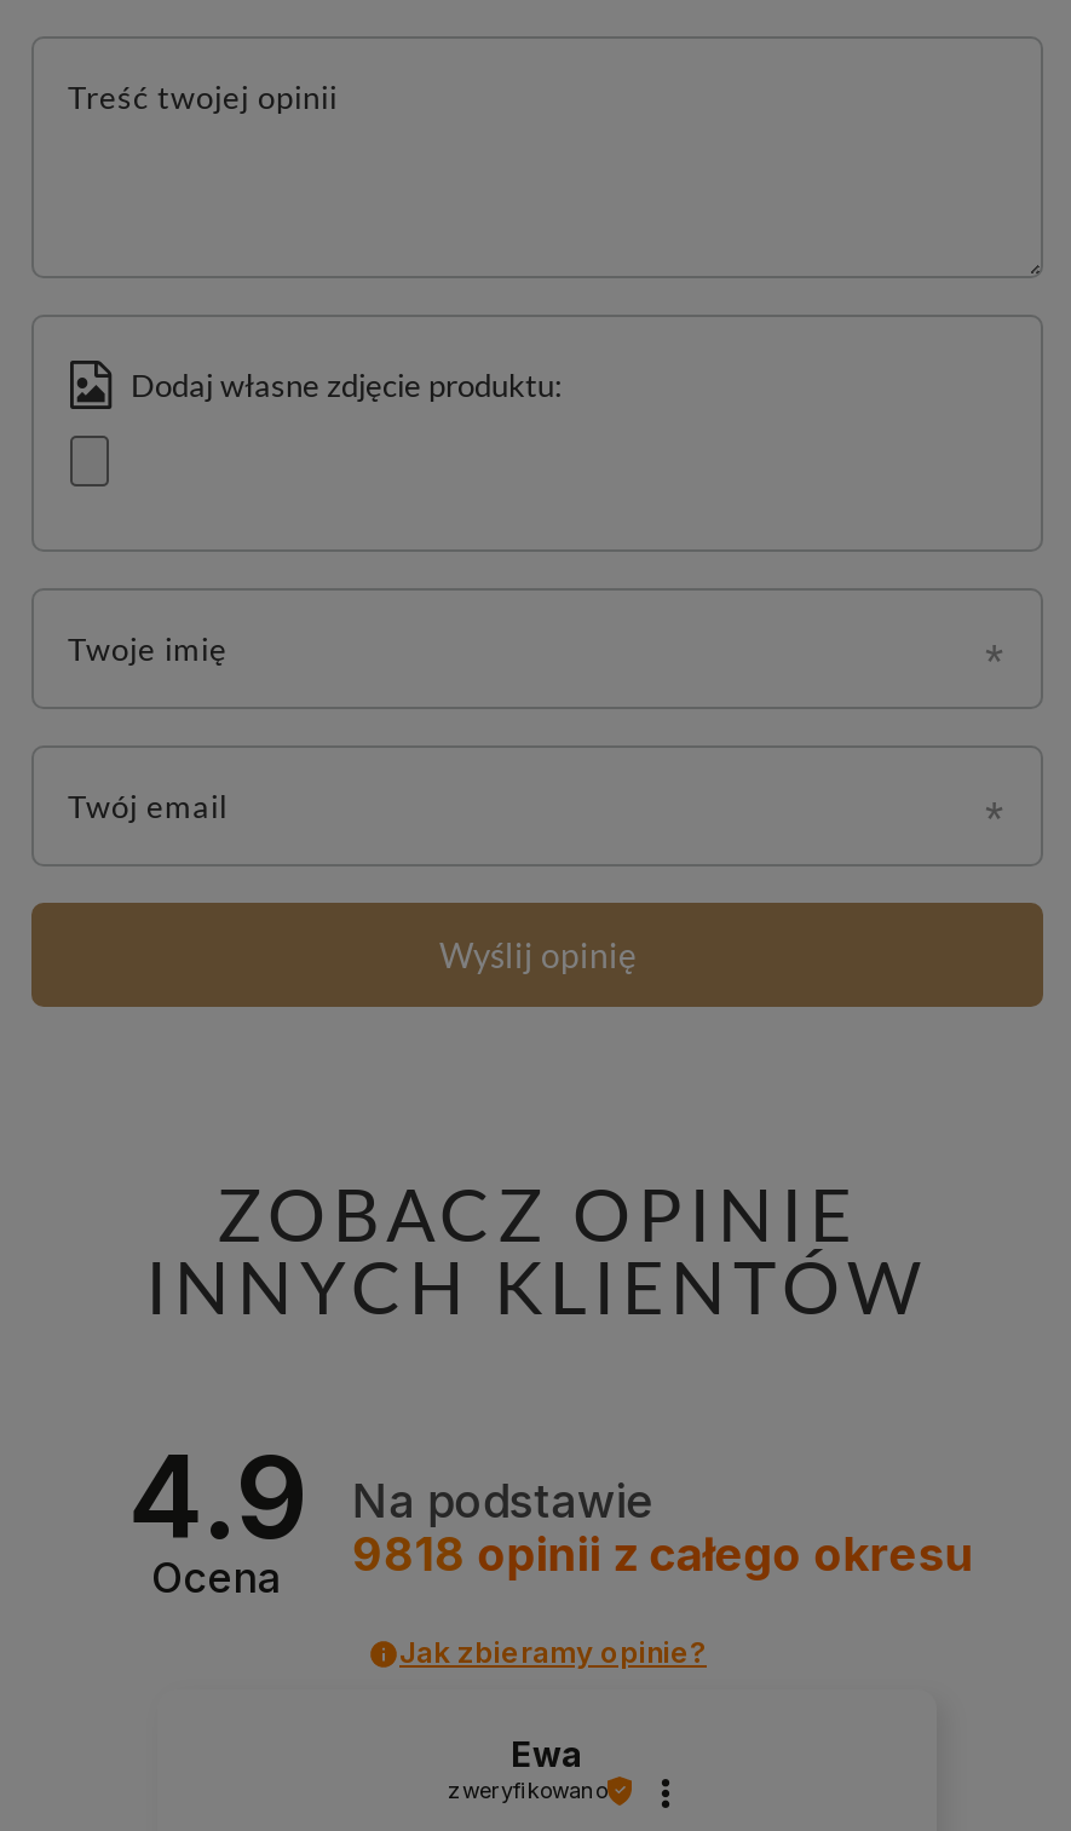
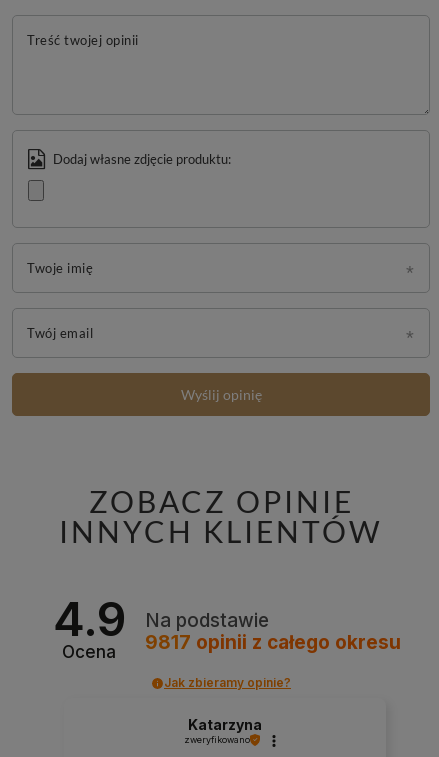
[352,1527,974,1582] 9818 opinii z całego okresu -> [145,631,401,654] 9817 opinii z całego okresu
[511,1734,583,1775] Ewa -> [188,716,262,733] Katarzyna

